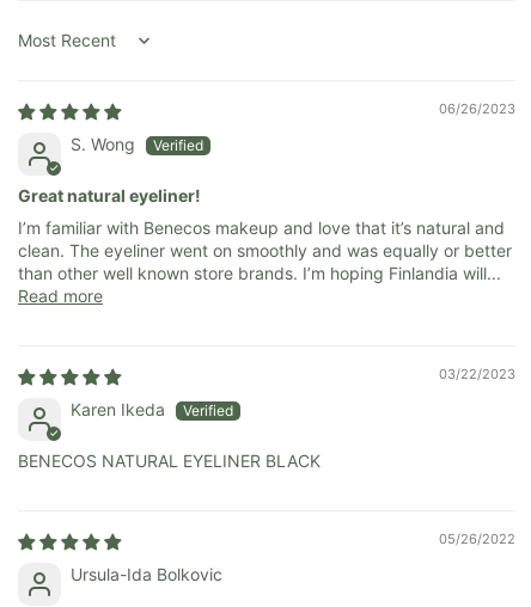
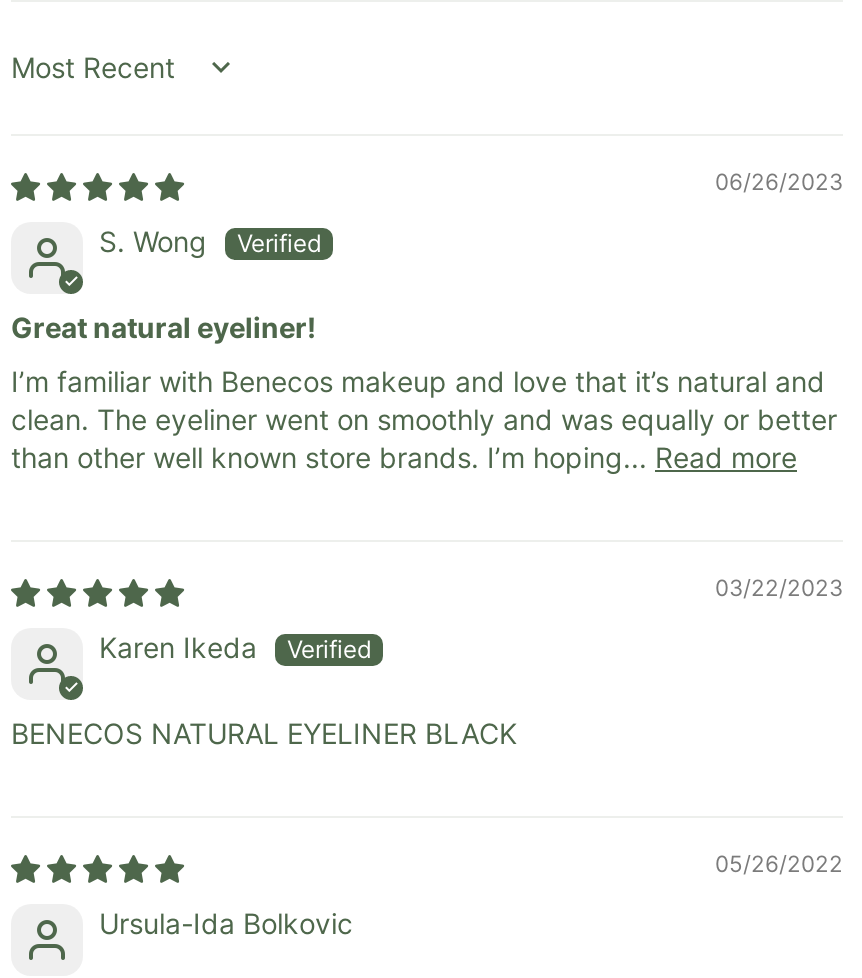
[18,263,501,306] than other well known store brands. I’m hoping Finlandia will... | Read more -> [11,440,797,474] than other well known store brands. I’m hoping... Read more

